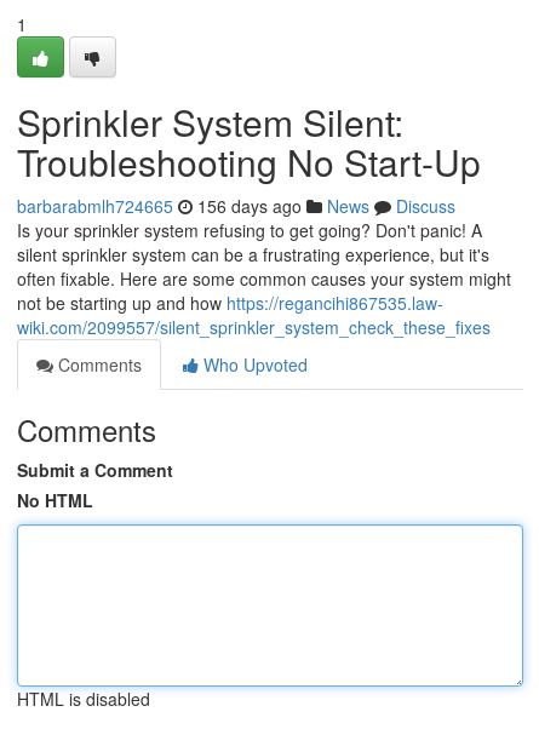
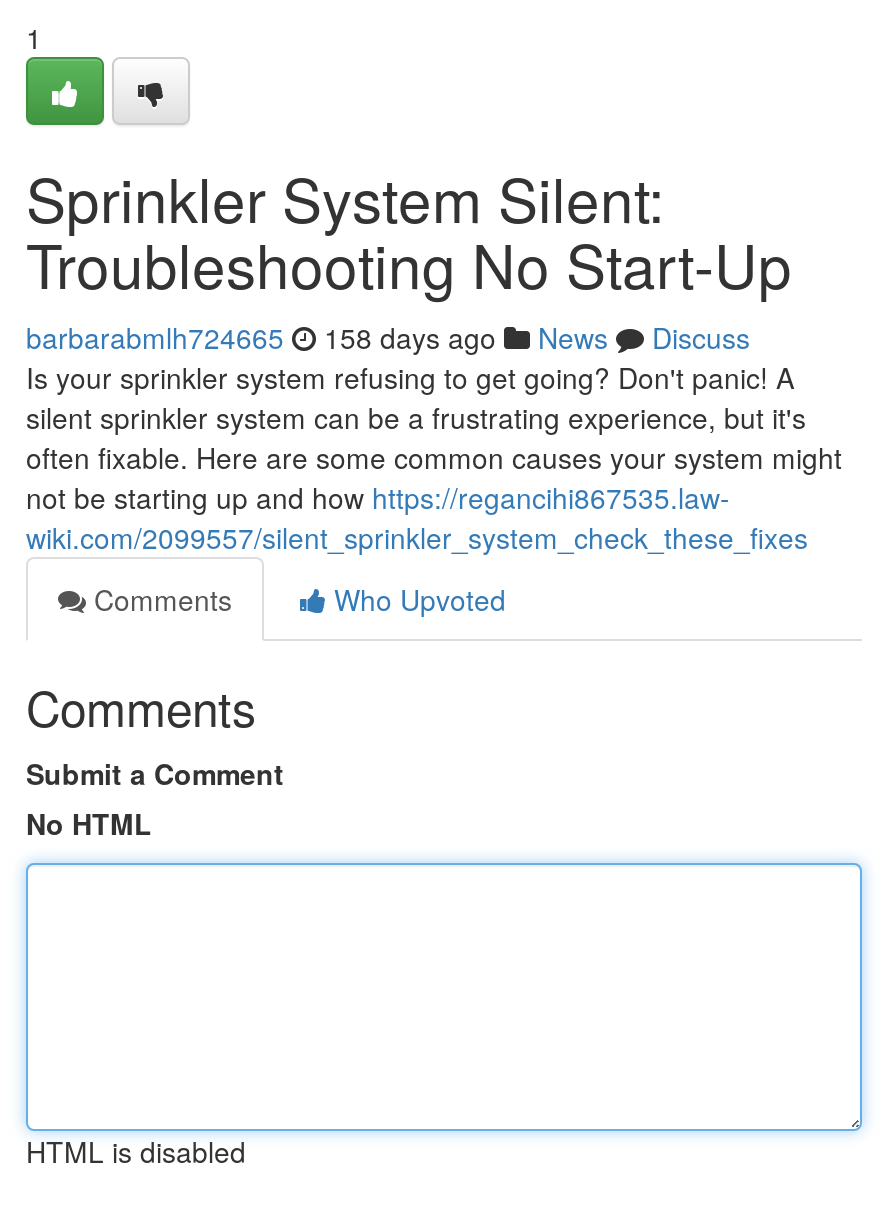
[17,194,455,218] barbarabmlh724665 156 days ago News Discuss -> [26,317,750,357] barbarabmlh724665 158 days ago News Discuss

